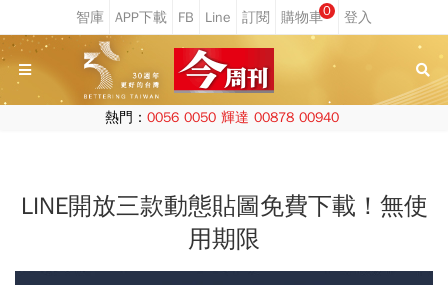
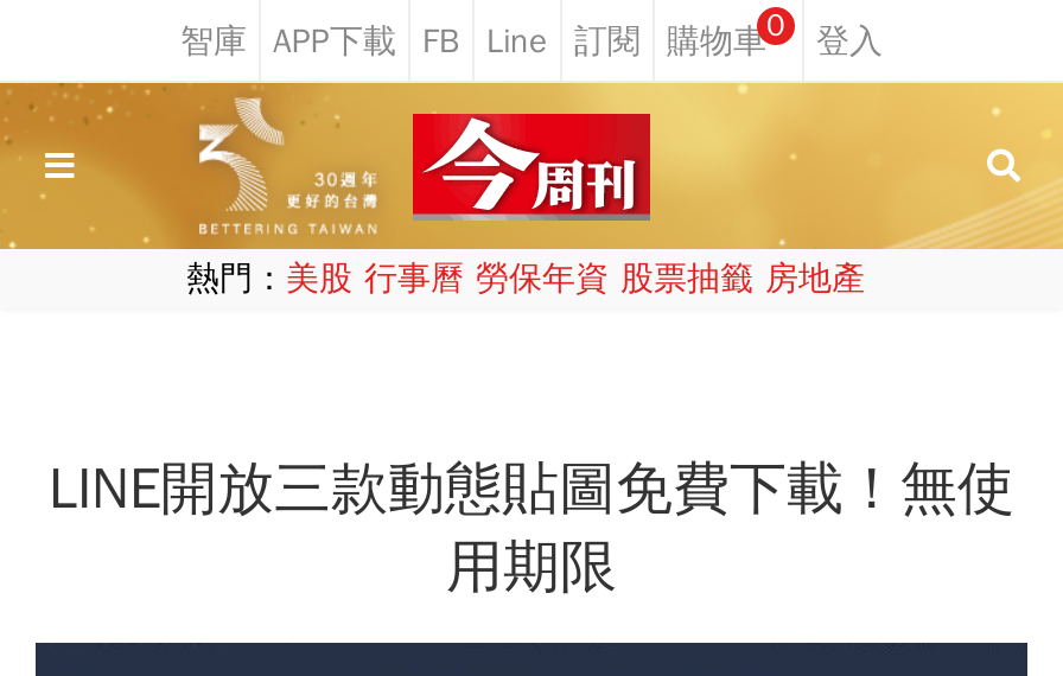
[104,109,338,126] 熱門：0056 0050 輝達 00878 00940 -> [186,259,865,299] 熱門：美股 行事曆 勞保年資 股票抽籤 房地產

